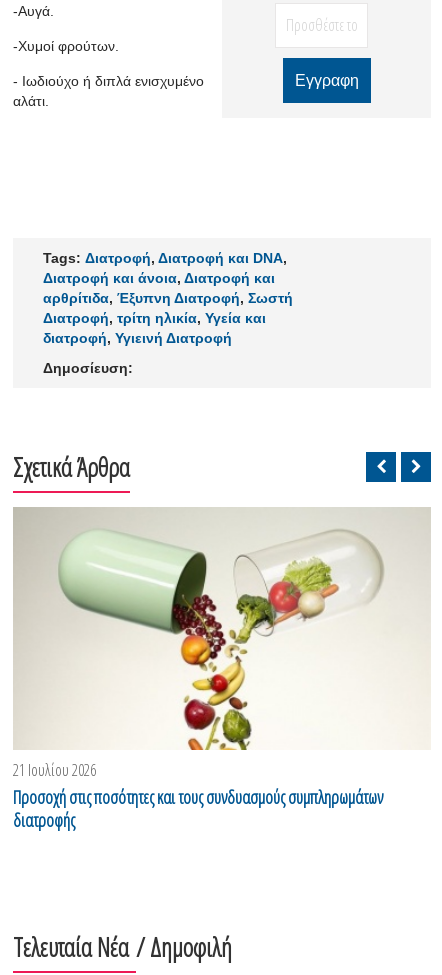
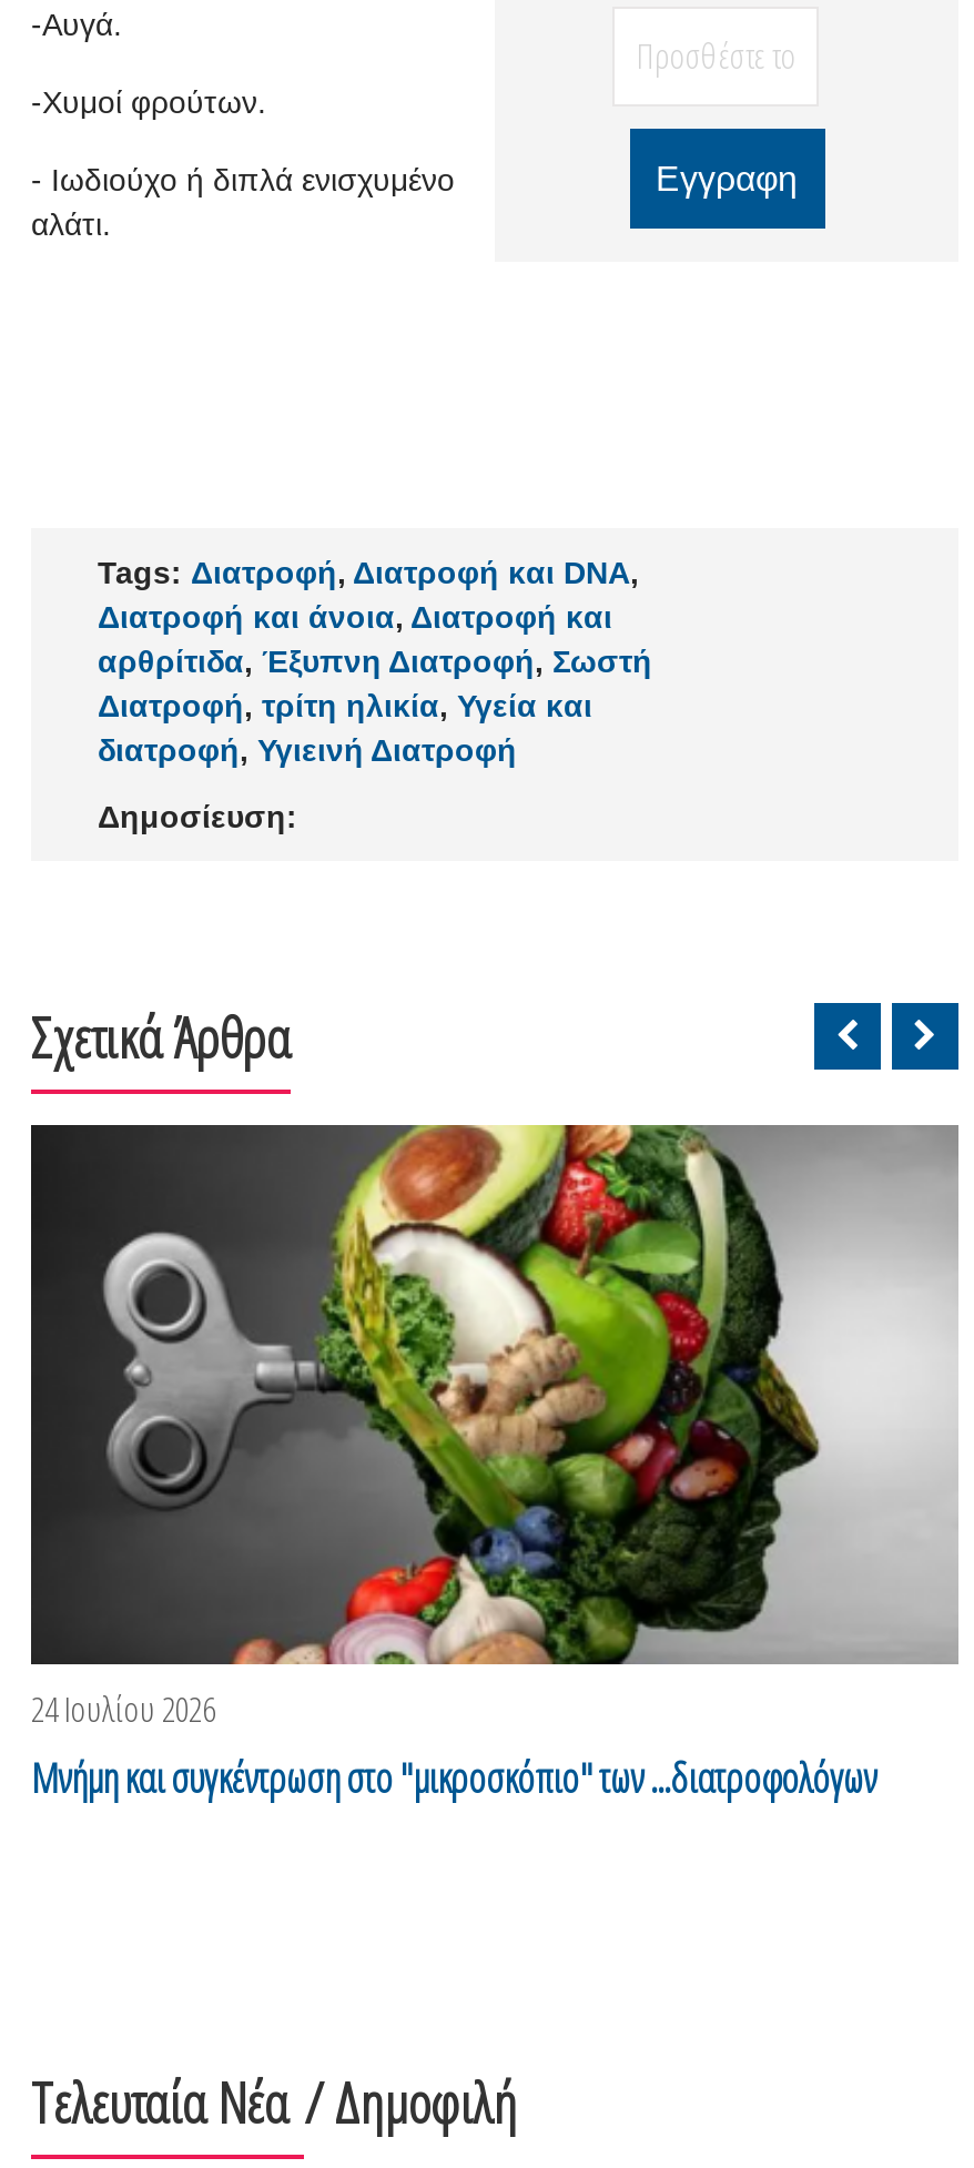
[13,507,430,832] [image] | 21 Ιουλίου 2026 | Προσοχή στις ποσότητες και τους συνδυασμούς συμπληρωμάτων | διατροφής -> [29,1123,958,1805] [image] | 24 Ιουλίου 2026 | Μνήμη και συγκέντρωση στο "μικροσκόπιο" των ...διατροφολόγων

